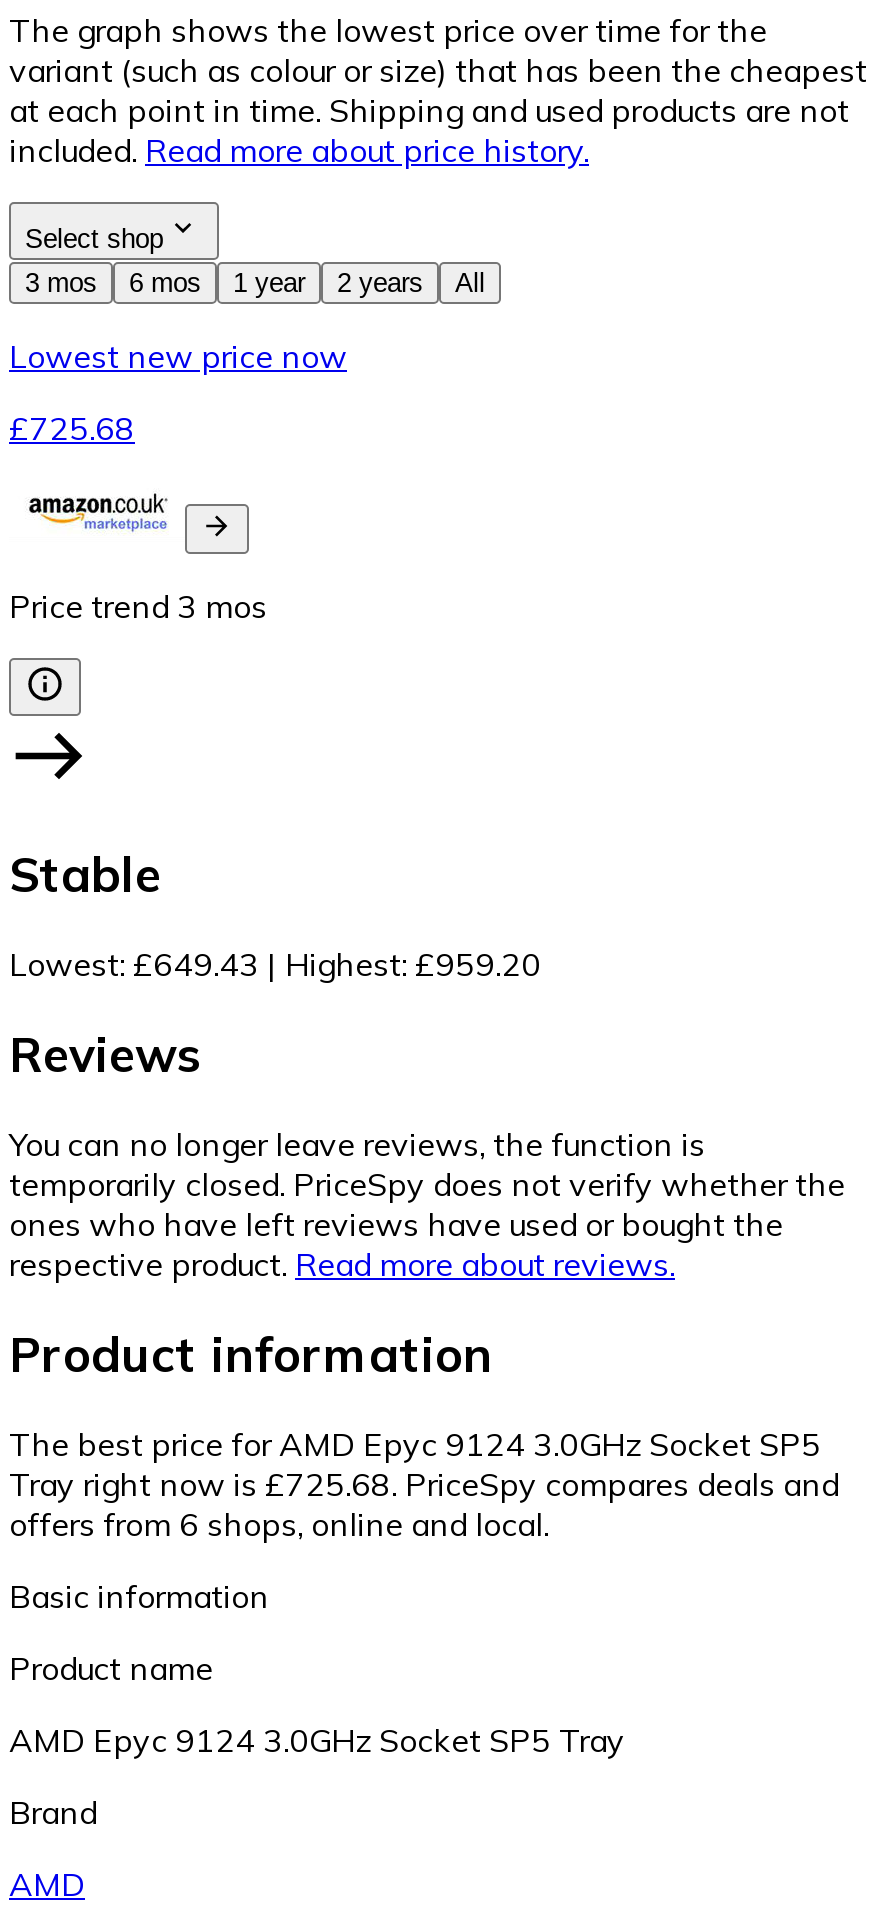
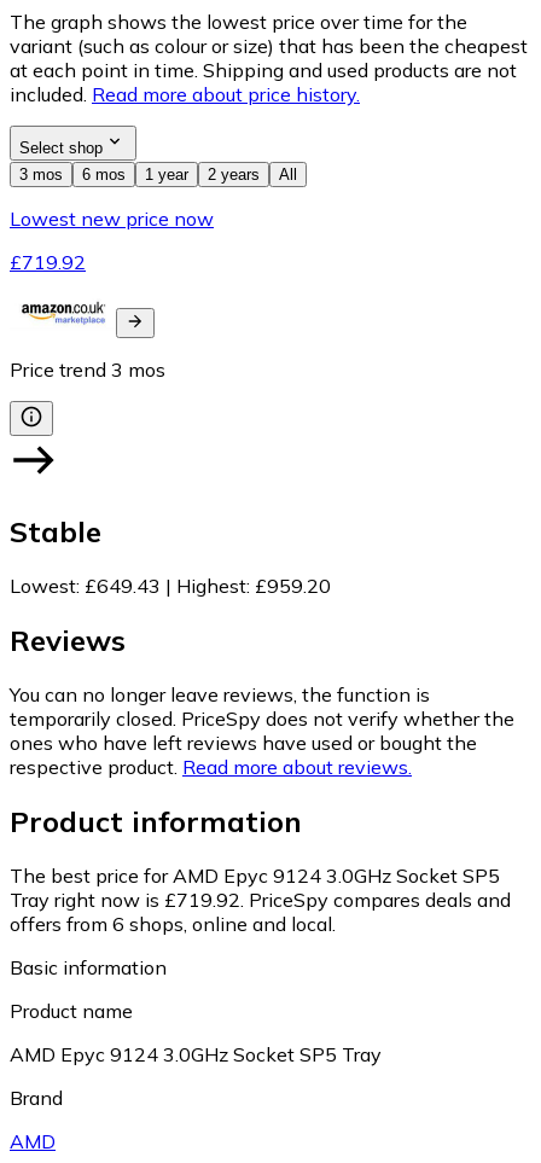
[9,408,135,448] £725.68 -> [10,250,86,274] £719.92
[9,1463,839,1503] Tray right now is £725.68. PriceSpy compares deals and -> [10,887,511,911] Tray right now is £719.92. PriceSpy compares deals and

